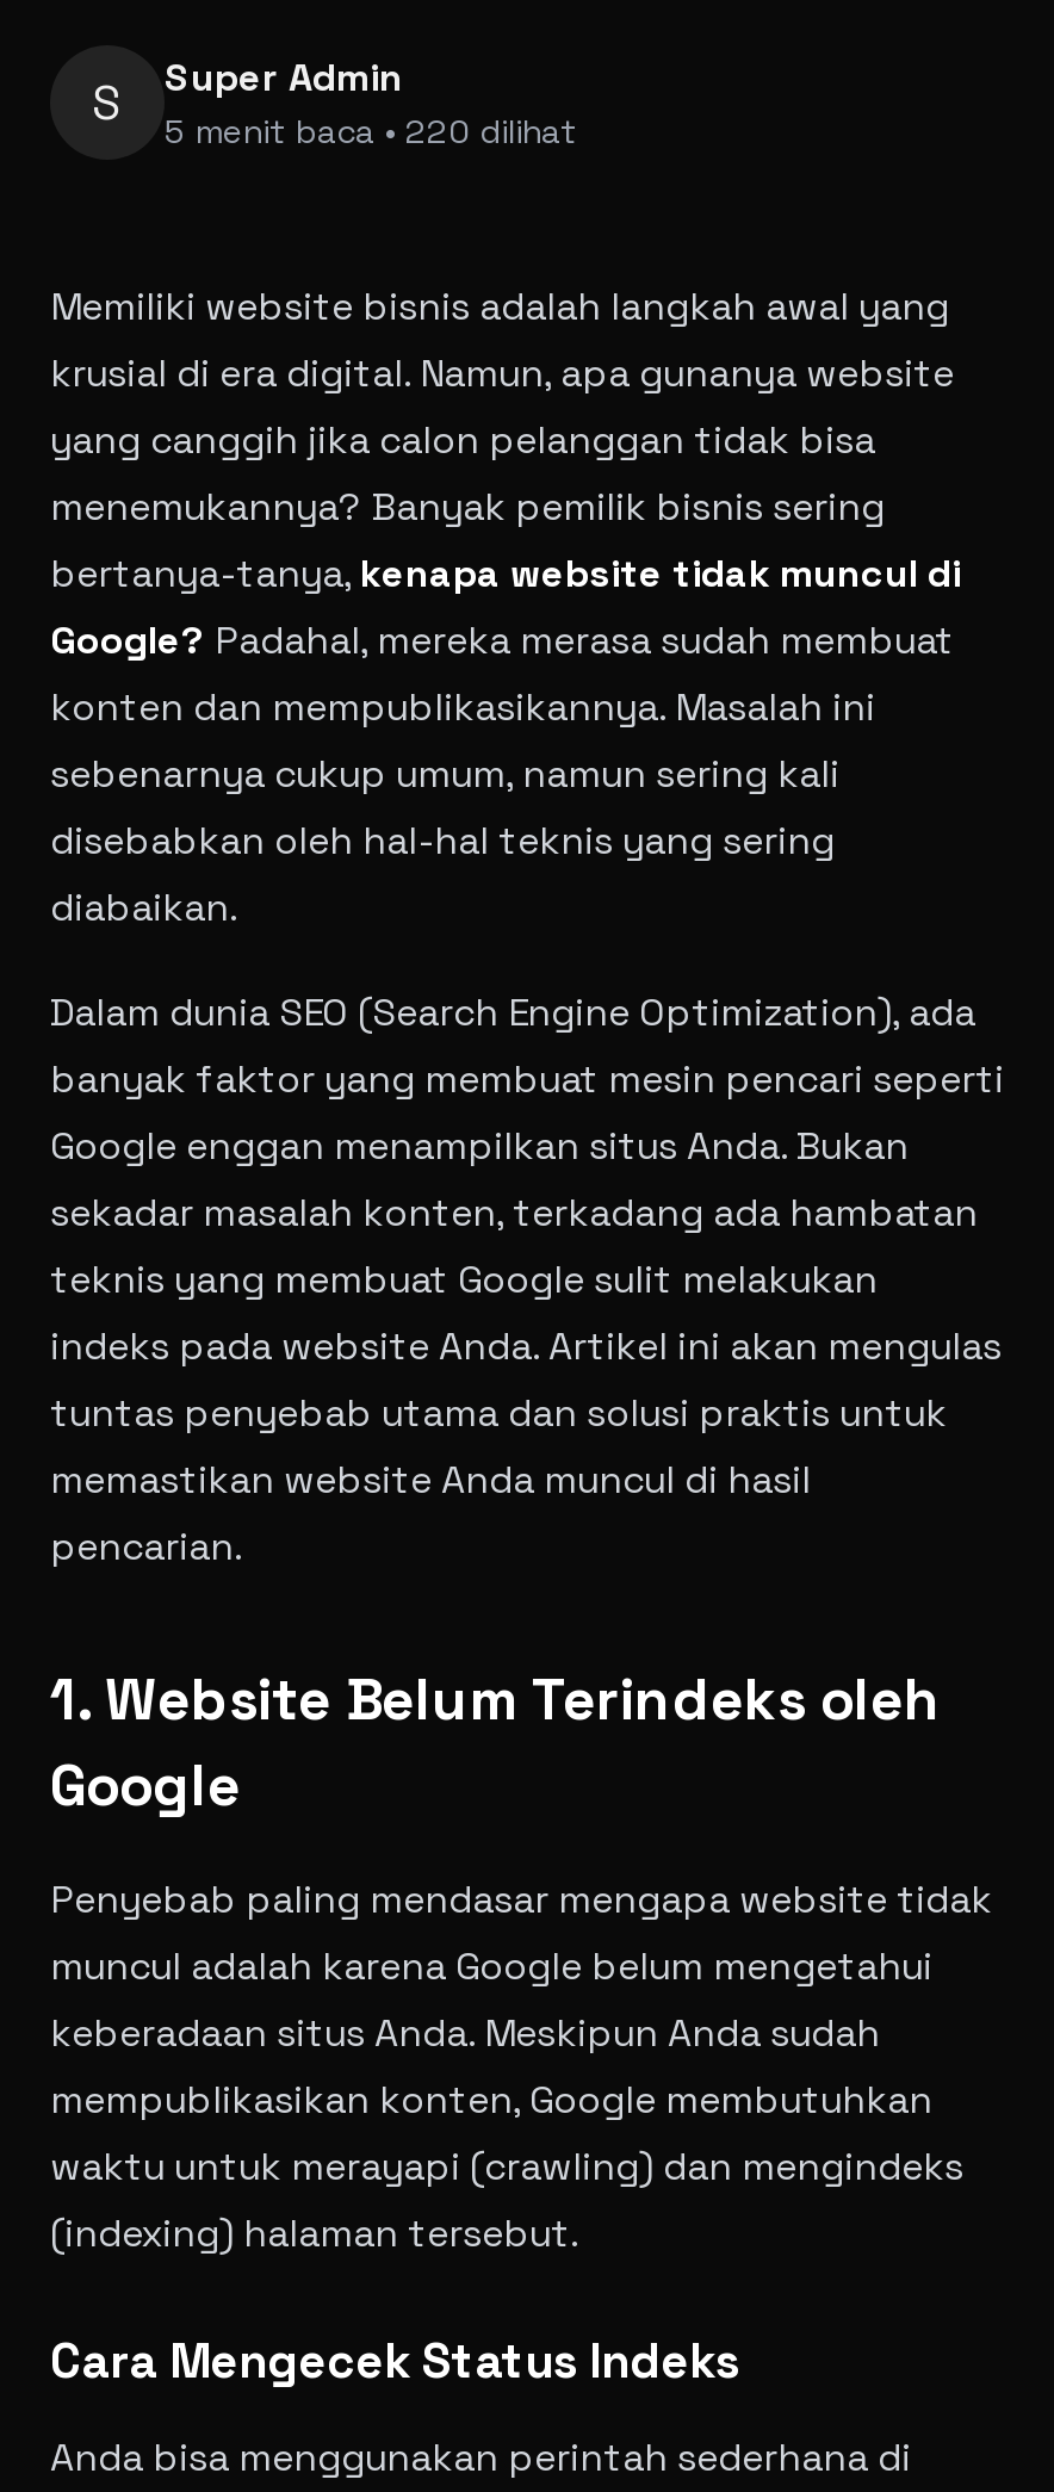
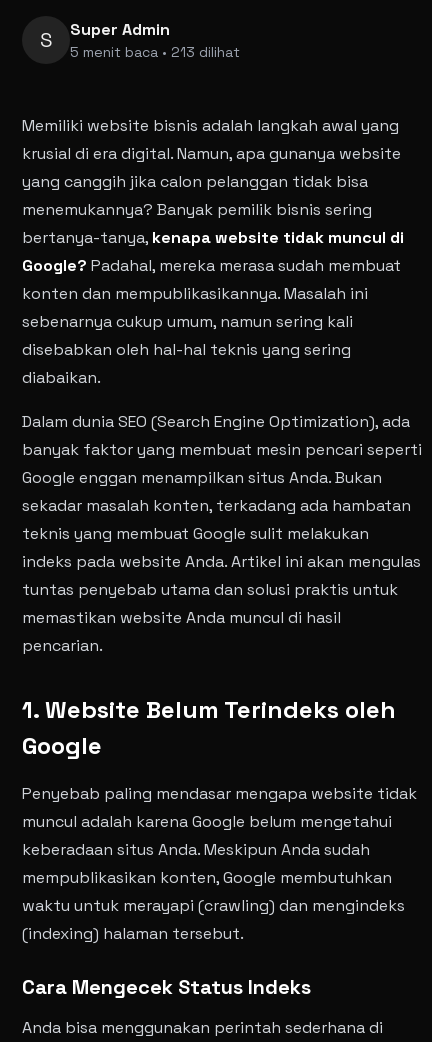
[165,110,577,153] 5 menit baca • 220 dilihat -> [70,43,240,61] 5 menit baca • 213 dilihat

